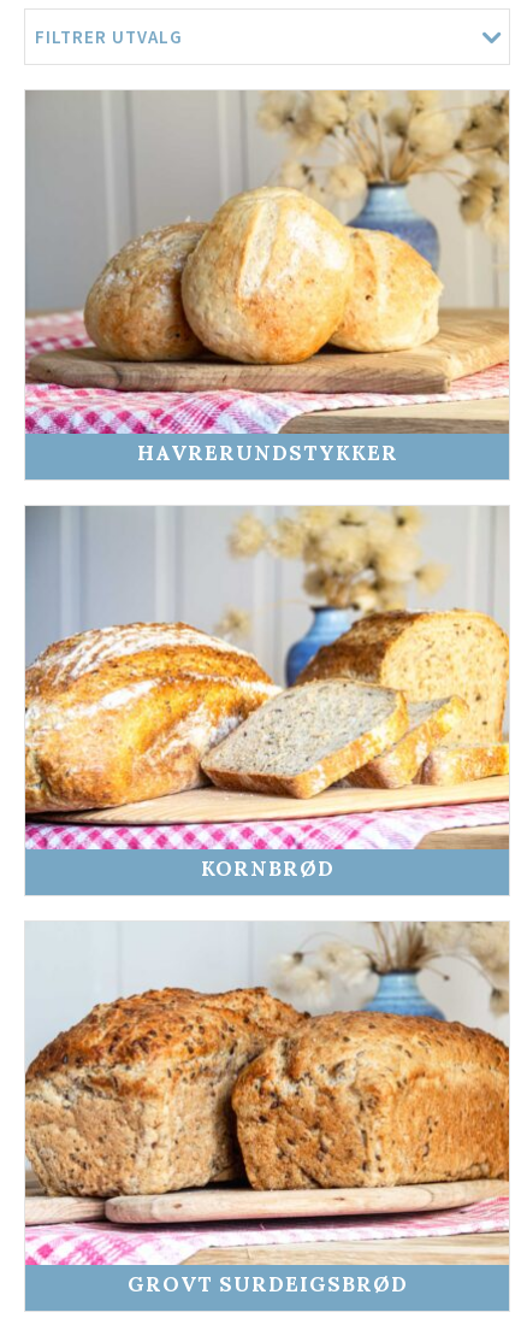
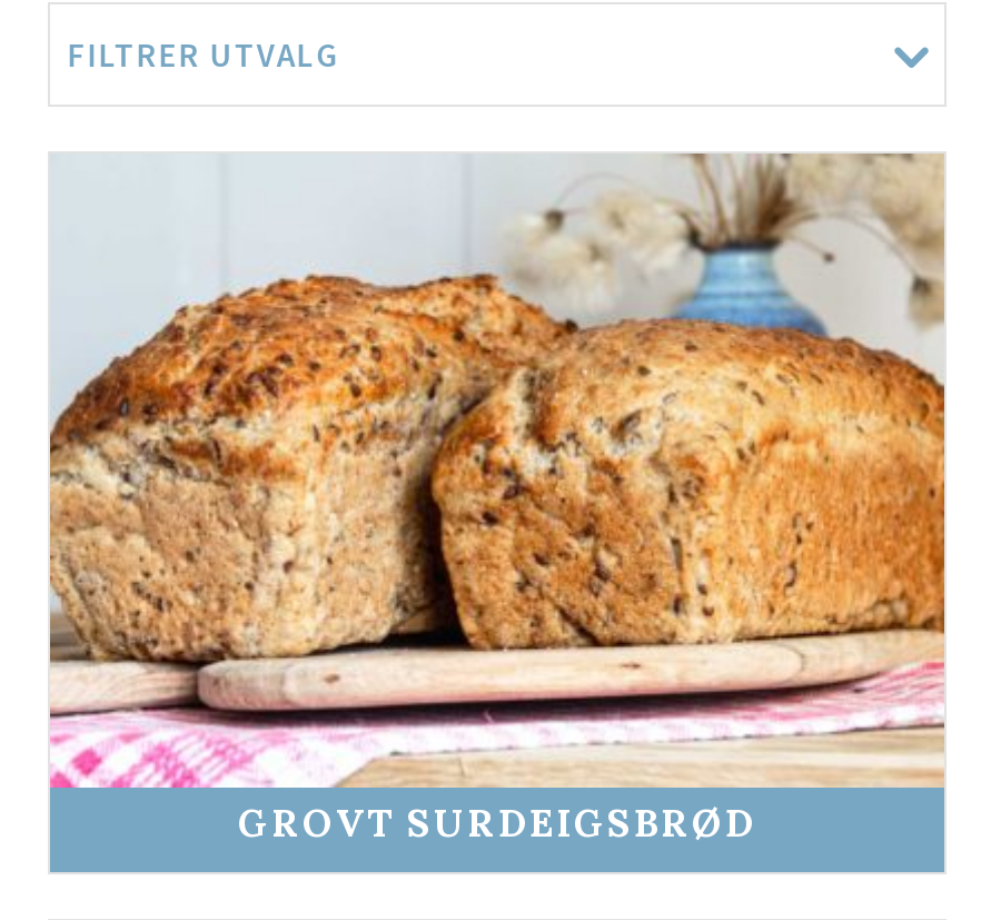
[24,90,510,466] [image] | HAVRERUNDSTYKKER -> none
[24,505,510,896] [image] | KORNBRØD -> none

